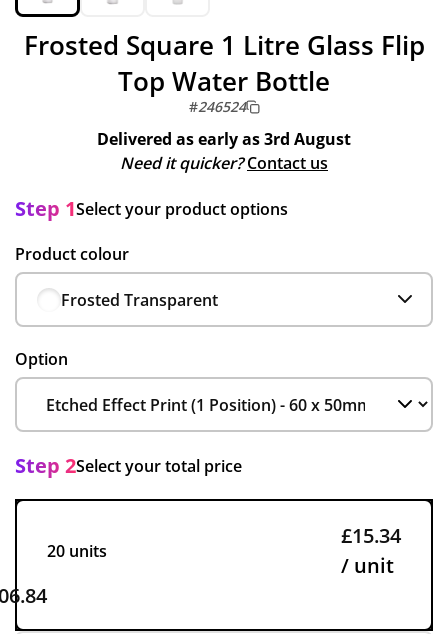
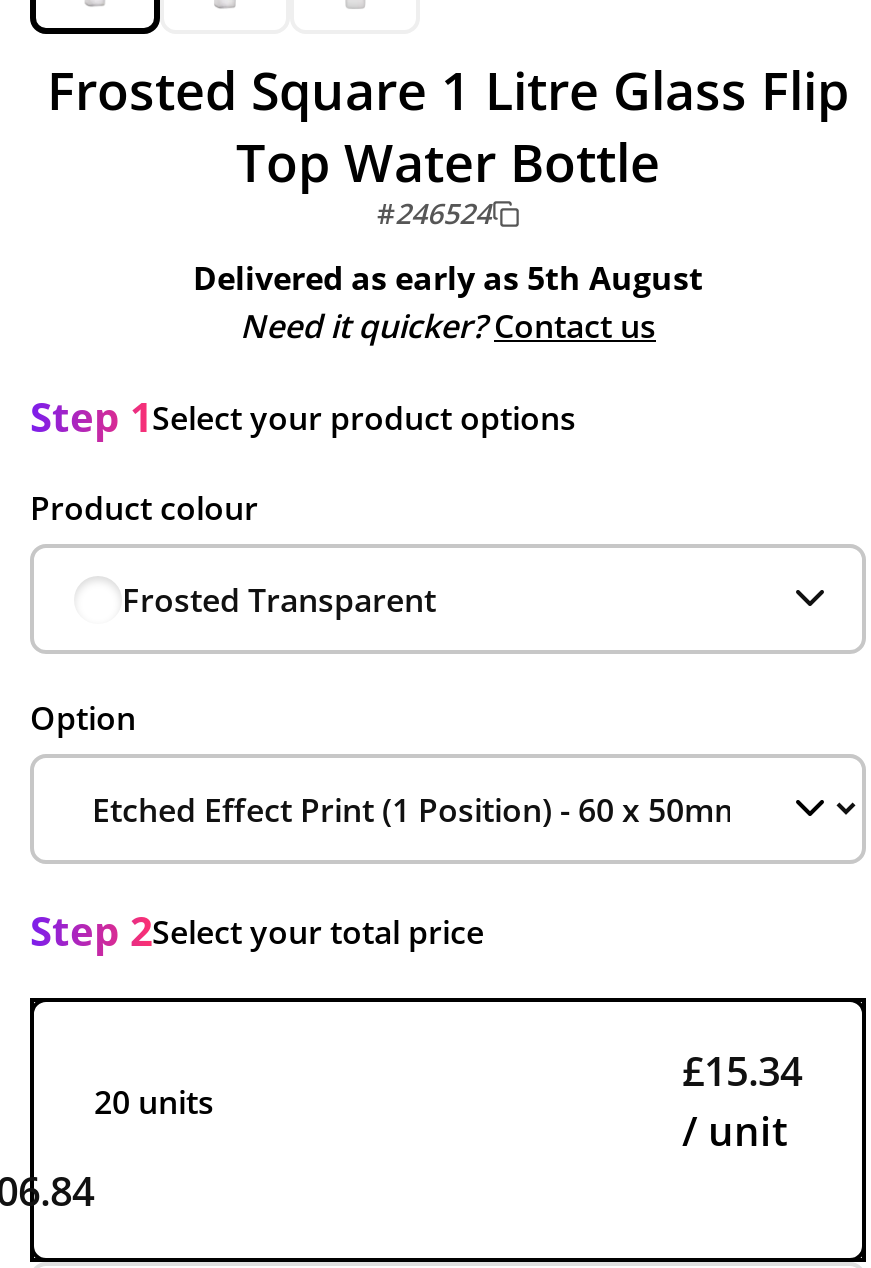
[97,128,351,150] Delivered as early as 3rd August -> [193,256,703,300] Delivered as early as 5th August

